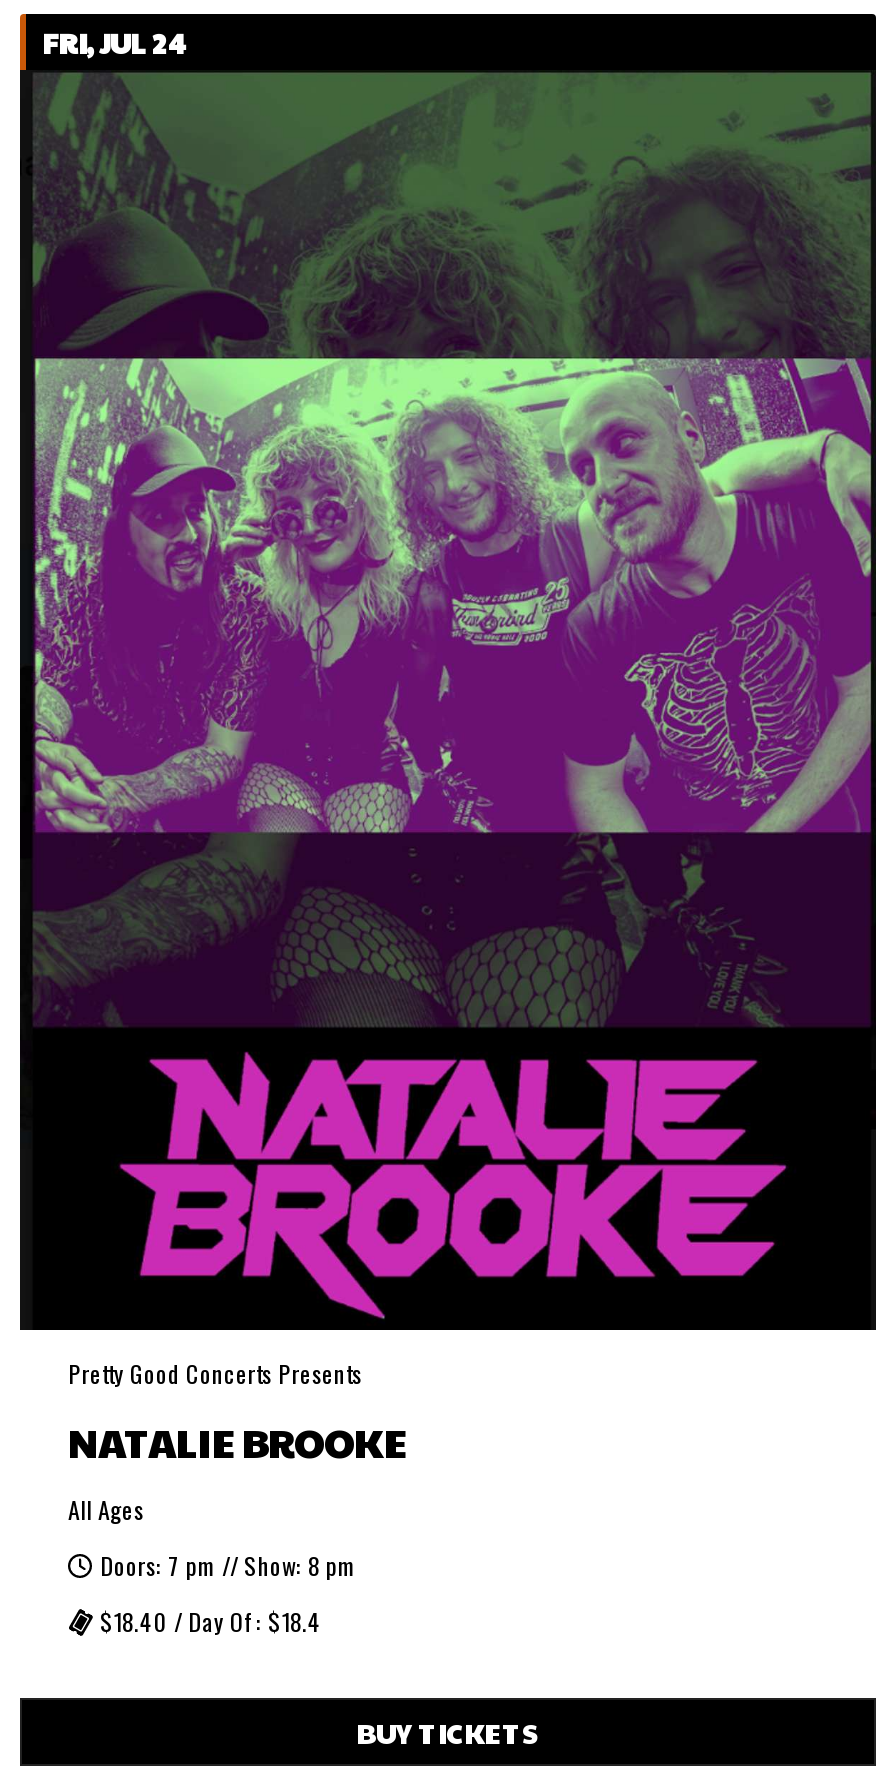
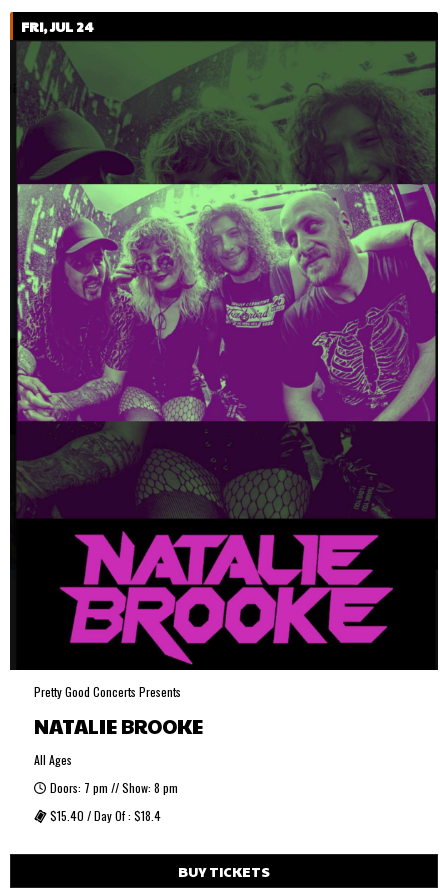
[100,1603,322,1637] $18.40 / Day Of : $18.4 -> [50,807,161,824] $15.40 / Day Of : $18.4

